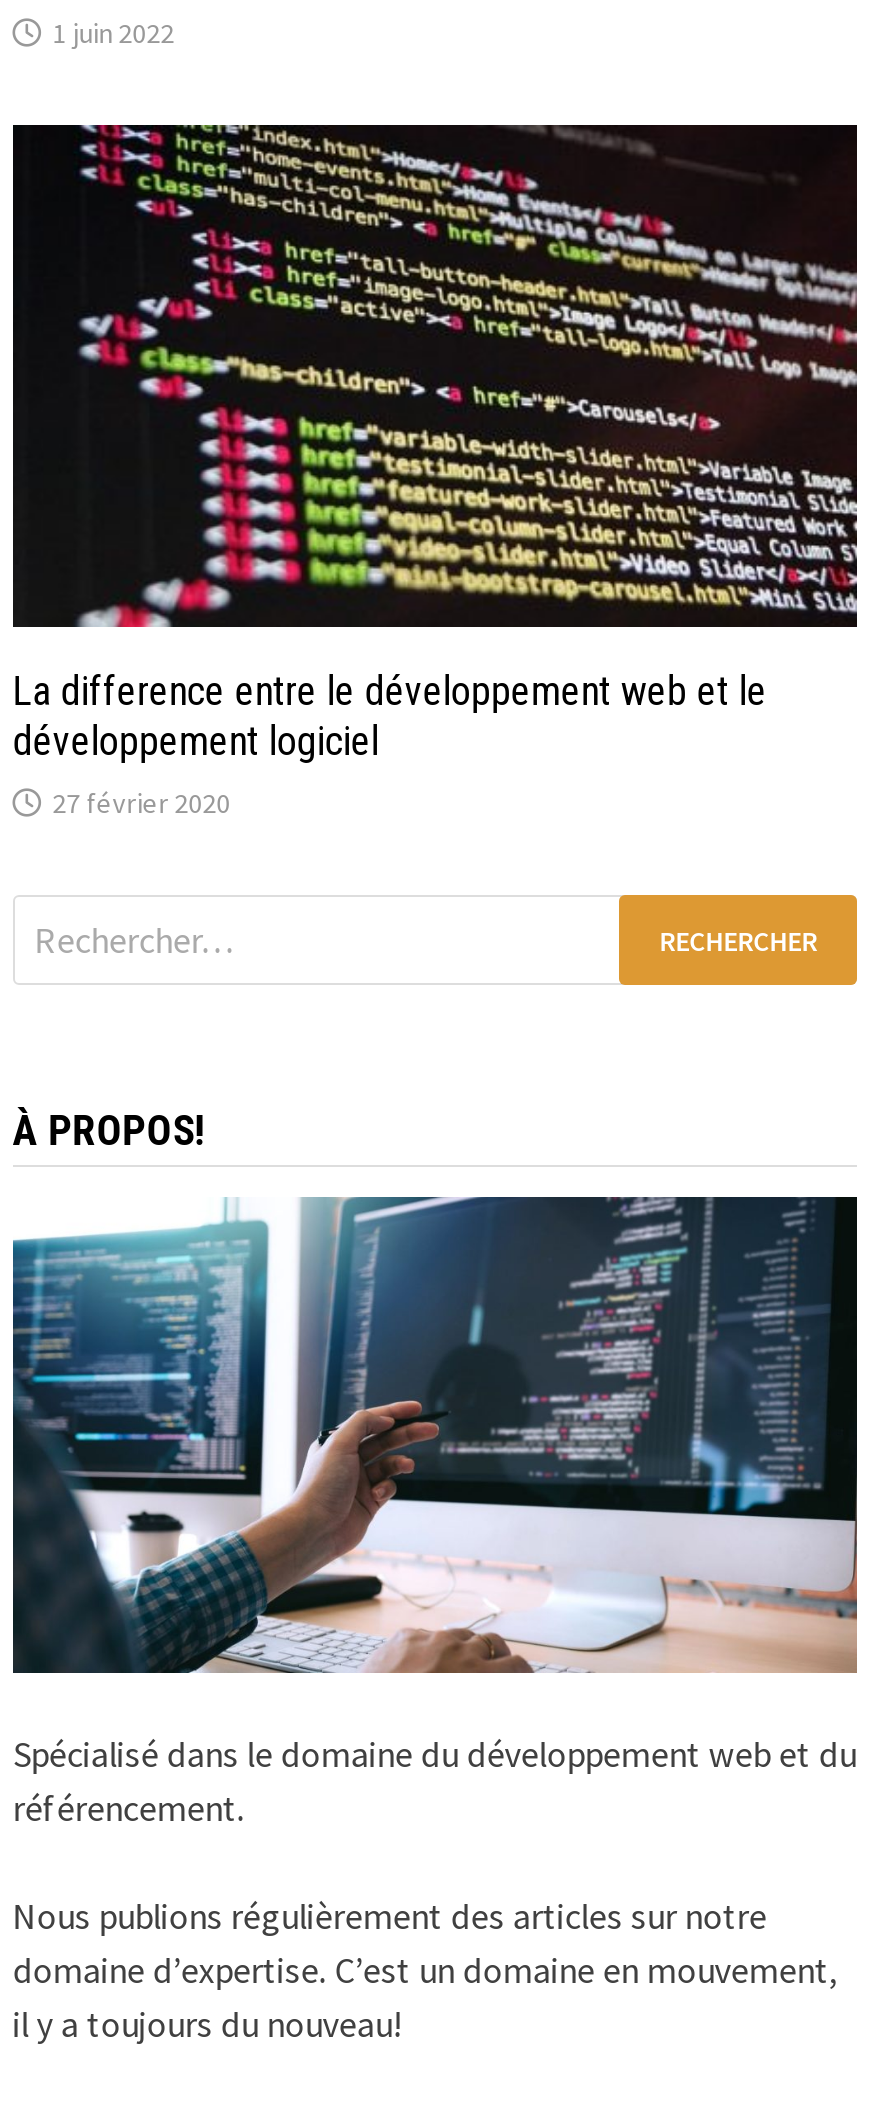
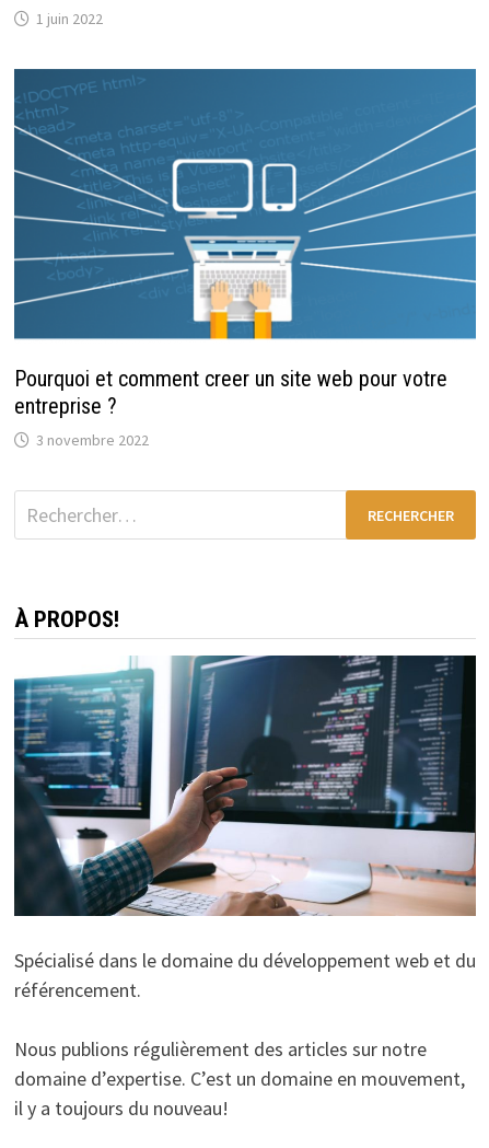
[11,123,859,821] [image] | La difference entre le développement web et le | développement logiciel | 27 février 2020 -> [13,68,477,450] [image] | Pourquoi et comment creer un site web pour votre | entreprise ? | 3 novembre 2022

